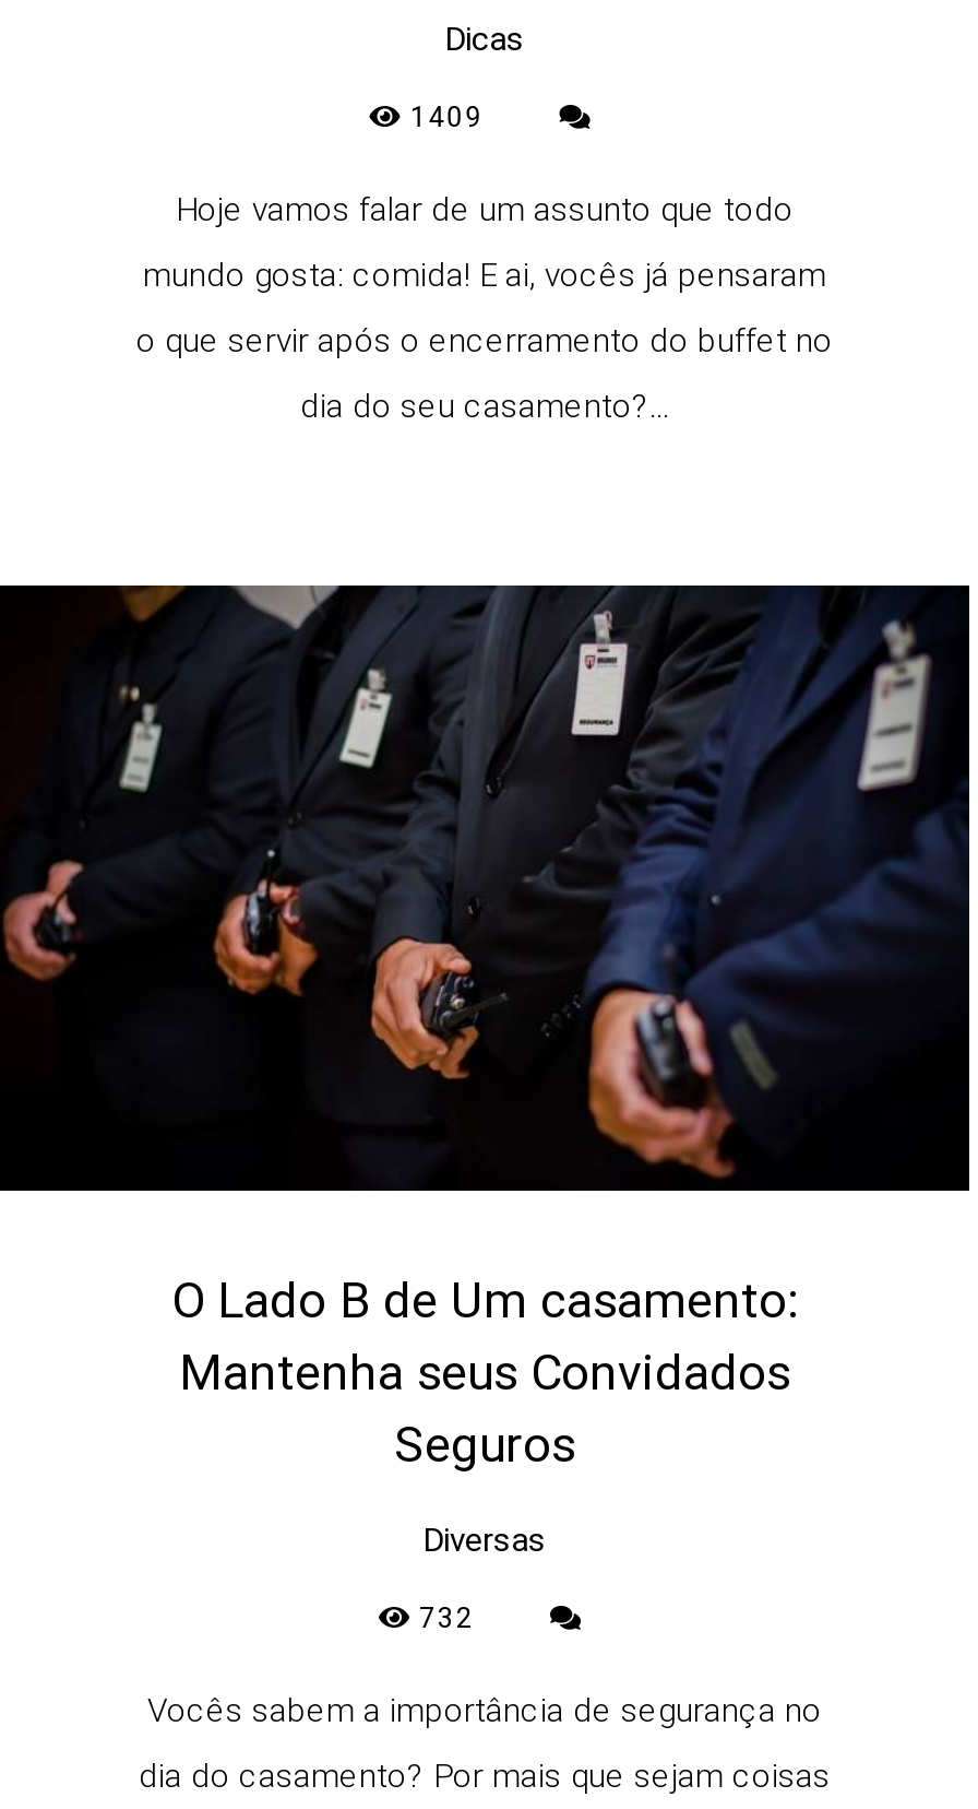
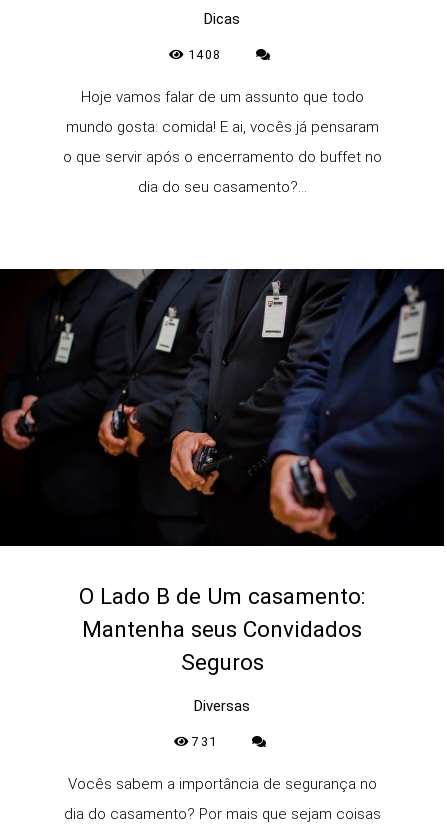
[410,100,484,132] 1409 -> [188,47,222,62] 1408
[419,1602,475,1634] 732 -> [192,734,217,749] 731

